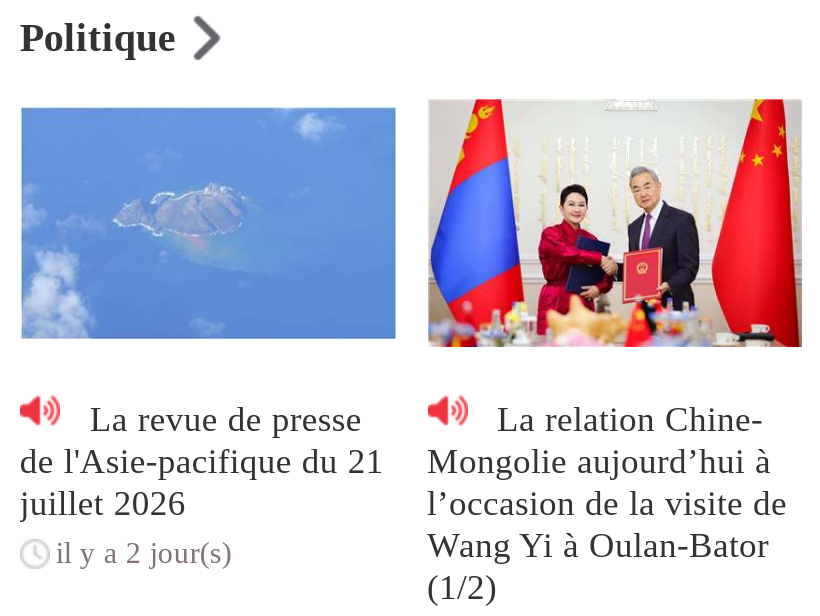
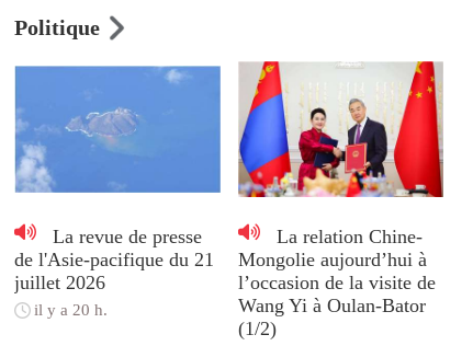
[56,537,232,569] il y a 2 jour(s) -> [34,301,107,319] il y a 20 h.

